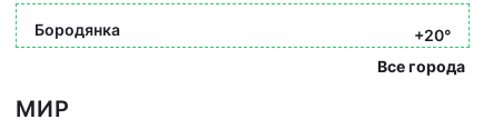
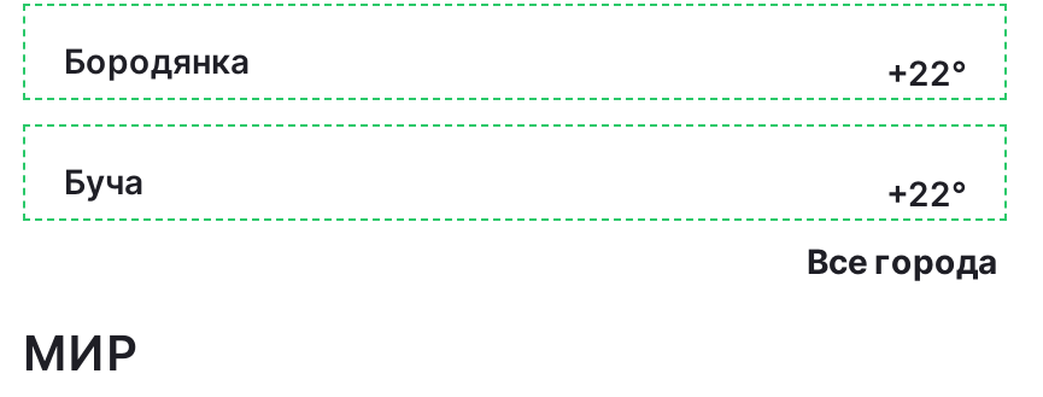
[414,26,451,44] +20° -> [64,52,966,214] +22° | Буча | +22°

